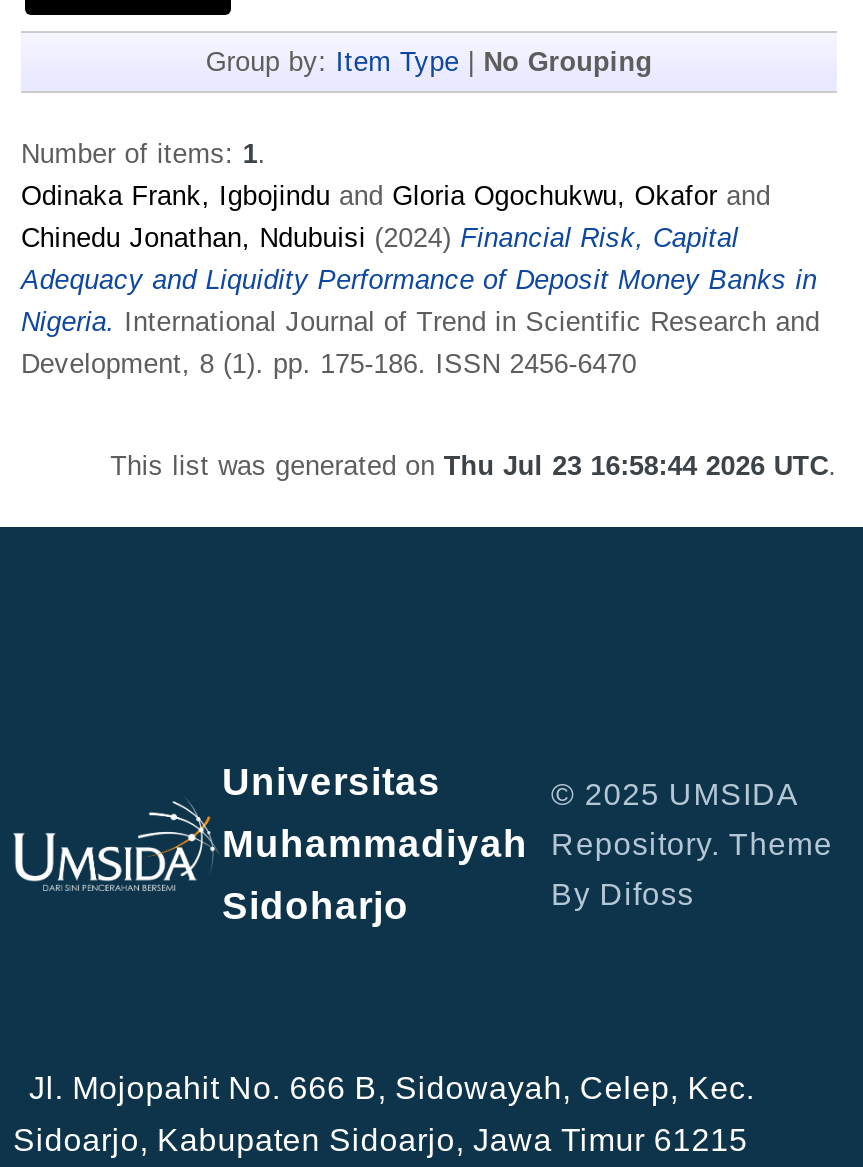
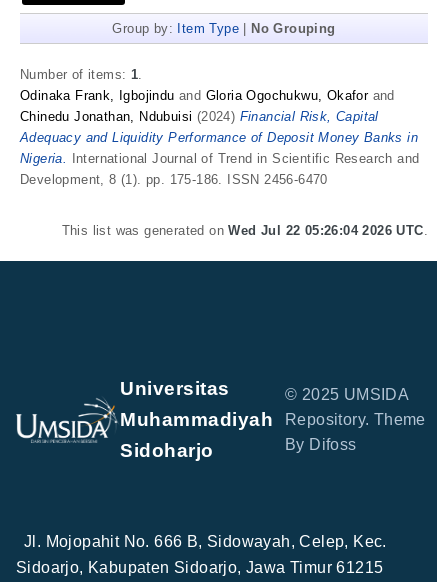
[110,451,837,481] This list was generated on Thu Jul 23 16:58:44 2026 UTC. -> [62,223,428,238] This list was generated on Wed Jul 22 05:26:04 2026 UTC.

